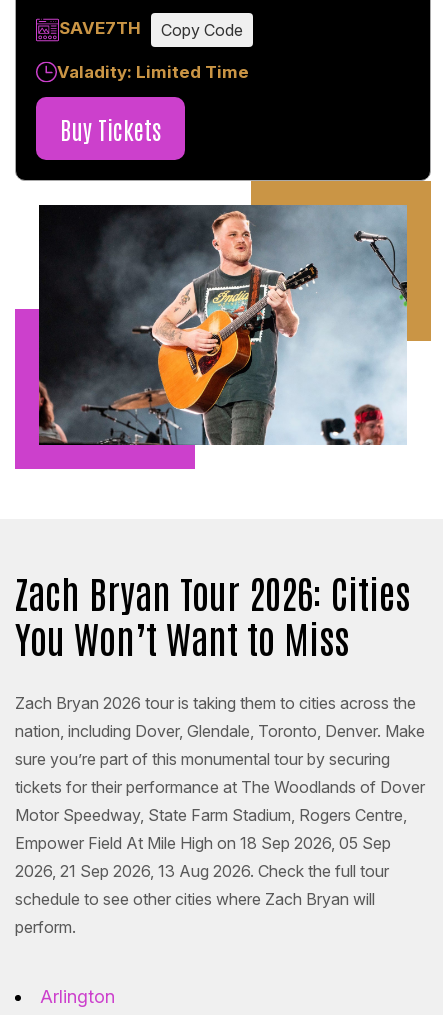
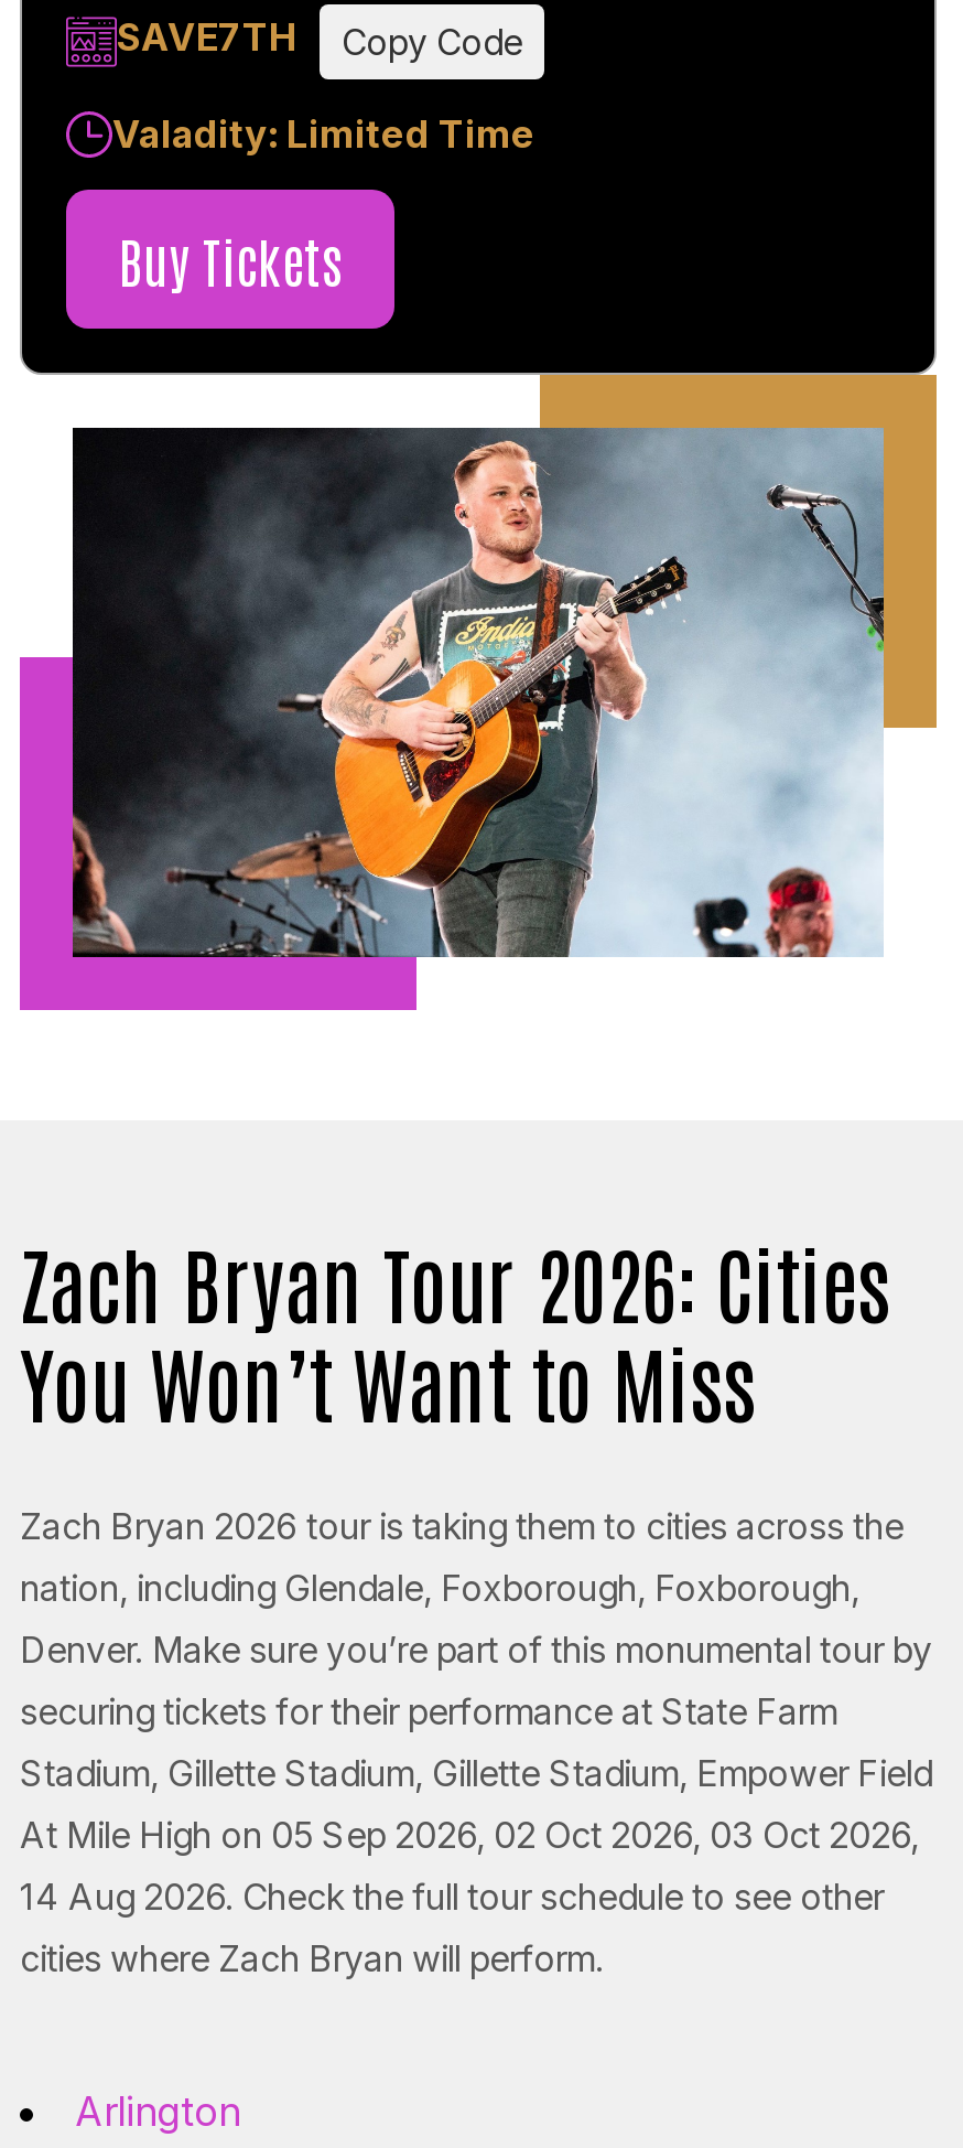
[15,721,425,937] nation, including Dover, Glendale, Toronto, Denver. Make | sure you’re part of this monumental tour by securing | tickets for their performance at The Woodlands of Dover | Motor Speedway, State Farm Stadium, Rogers Centre, | Empower Field At Mile High on 18 Sep 2026, 05 Sep | 2026, 21 Sep 2026, 13 Aug 2026. Check the full tour | schedule to see other cities where Zach Bryan will | perform. -> [20,1566,932,1981] nation, including Glendale, Foxborough, Foxborough, | Denver. Make sure you’re part of this monumental tour by | securing tickets for their performance at State Farm | Stadium, Gillette Stadium, Gillette Stadium, Empower Field | At Mile High on 05 Sep 2026, 02 Oct 2026, 03 Oct 2026, | 14 Aug 2026. Check the full tour schedule to see other | cities where Zach Bryan will perform.

